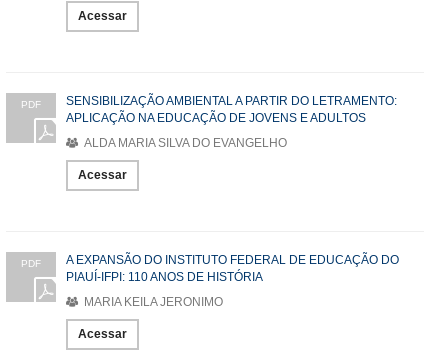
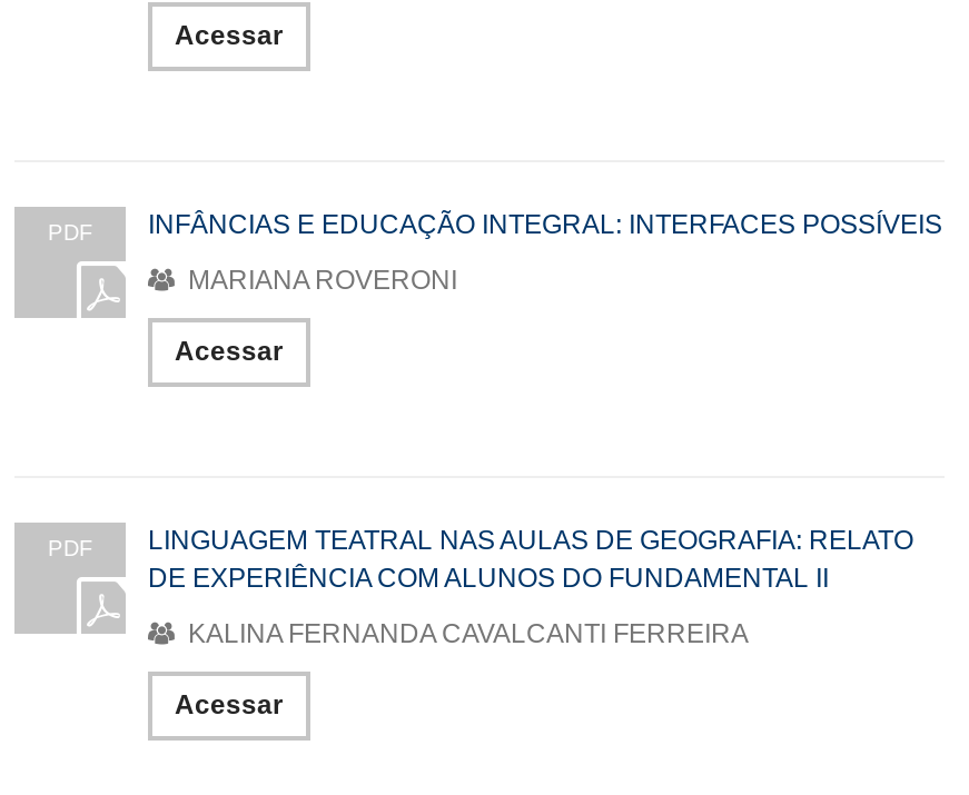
[66,94,397,125] SENSIBILIZAÇÃO AMBIENTAL A PARTIR DO LETRAMENTO: | APLICAÇÃO NA EDUCAÇÃO DE JOVENS E ADULTOS -> [148,209,942,241] INFÂNCIAS E EDUCAÇÃO INTEGRAL: INTERFACES POSSÍVEIS
[81,136,287,150] ALDA MARIA SILVA DO EVANGELHO -> [181,265,457,296] MARIANA ROVERONI
[66,253,399,284] A EXPANSÃO DO INSTITUTO FEDERAL DE EDUCAÇÃO DO | PIAUÍ-IFPI: 110 ANOS DE HISTÓRIA -> [148,525,913,594] LINGUAGEM TEATRAL NAS AULAS DE GEOGRAFIA: RELATO | DE EXPERIÊNCIA COM ALUNOS DO FUNDAMENTAL II
[81,295,223,309] MARIA KEILA JERONIMO -> [181,619,749,650] KALINA FERNANDA CAVALCANTI FERREIRA

